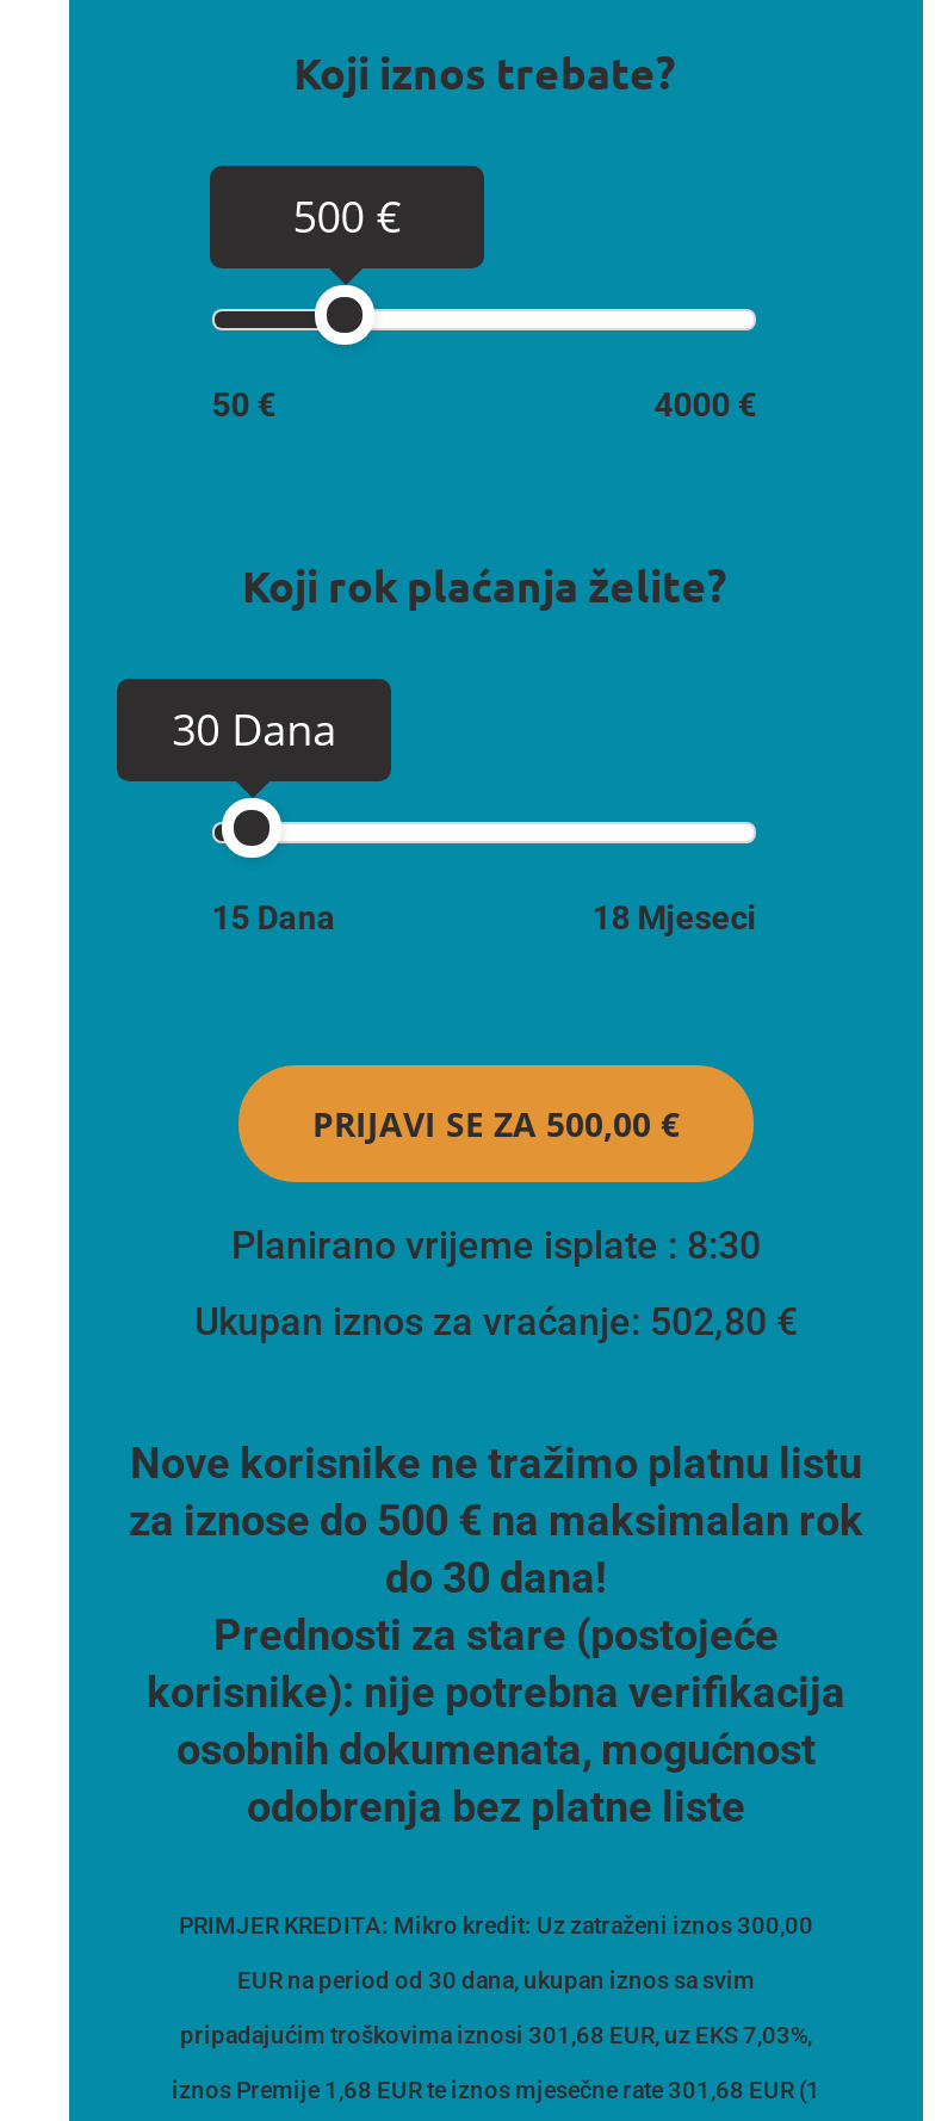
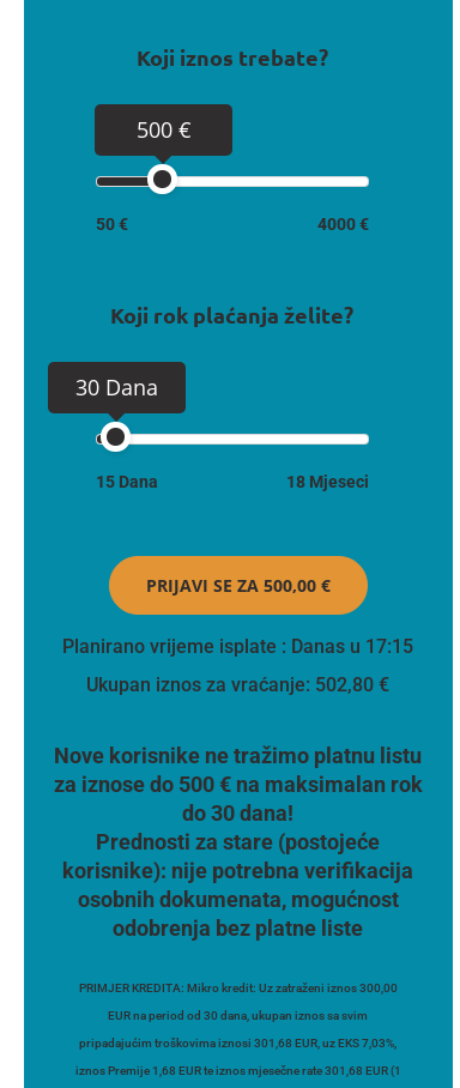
[231,1222,761,1268] Planirano vrijeme isplate: 8:30 -> [63,635,414,658] Planirano vrijeme isplate: Danas u 17:15

